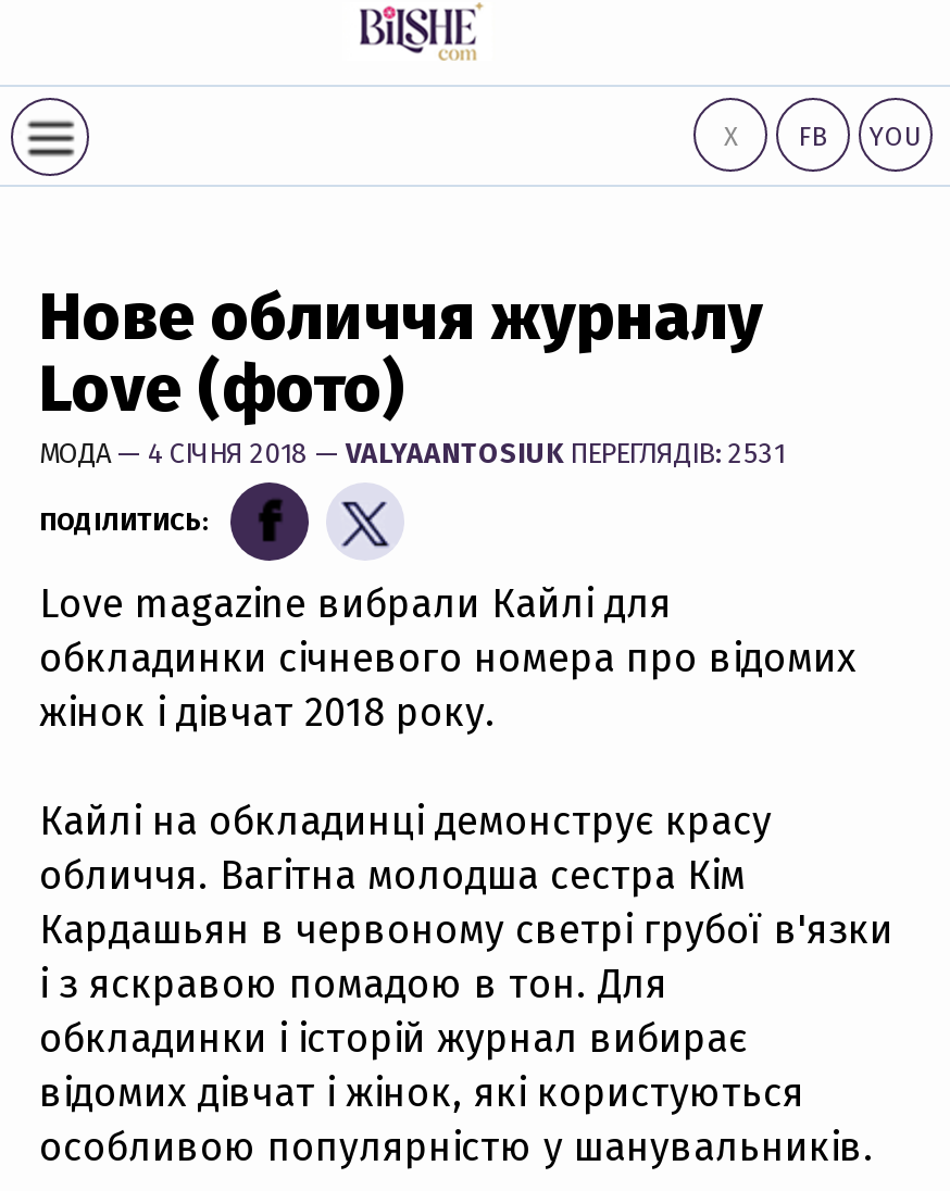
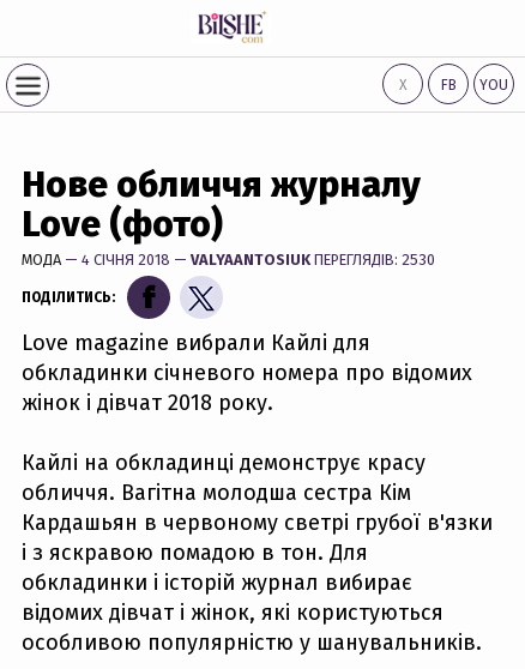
[39,437,785,469] МОДА — 4 СІЧНЯ 2018 — VALYAANTOSIUK ПЕРЕГЛЯДІВ: 2531 -> [22,251,435,269] МОДА — 4 СІЧНЯ 2018 — VALYAANTOSIUK ПЕРЕГЛЯДІВ: 2530

